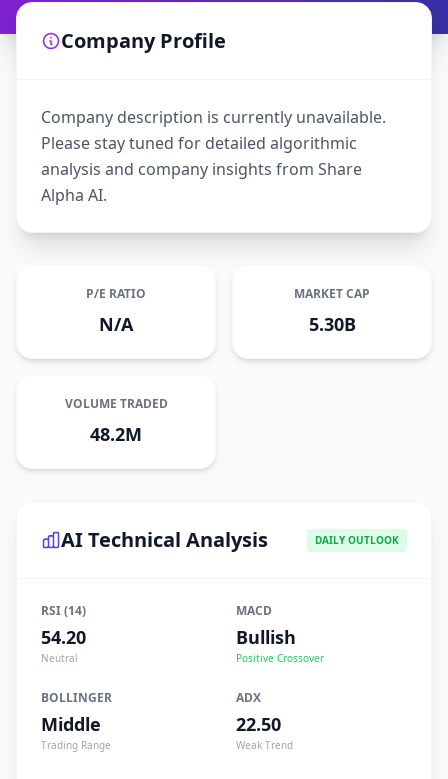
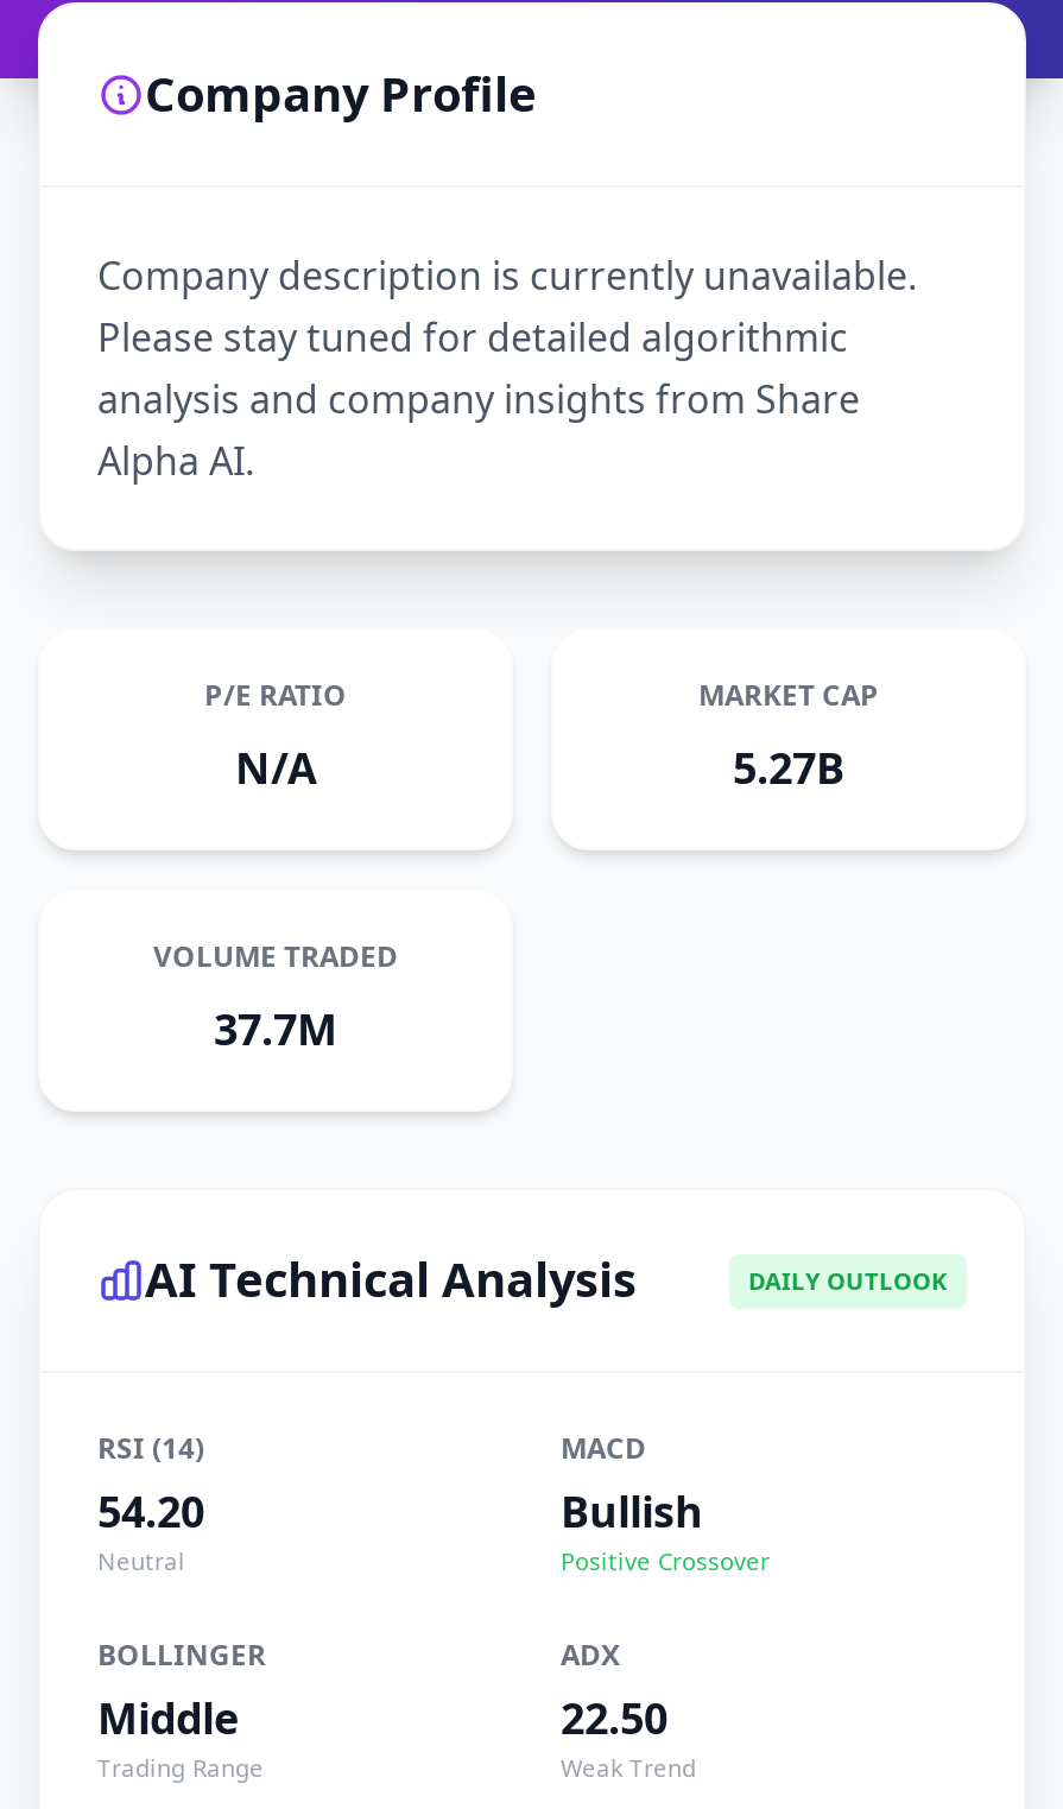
[308,312,355,336] 5.30B -> [733,739,844,796] 5.27B
[90,422,142,446] 48.2M -> [214,1000,337,1057] 37.7M

